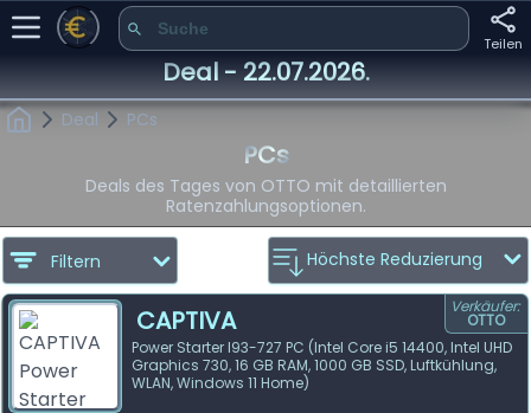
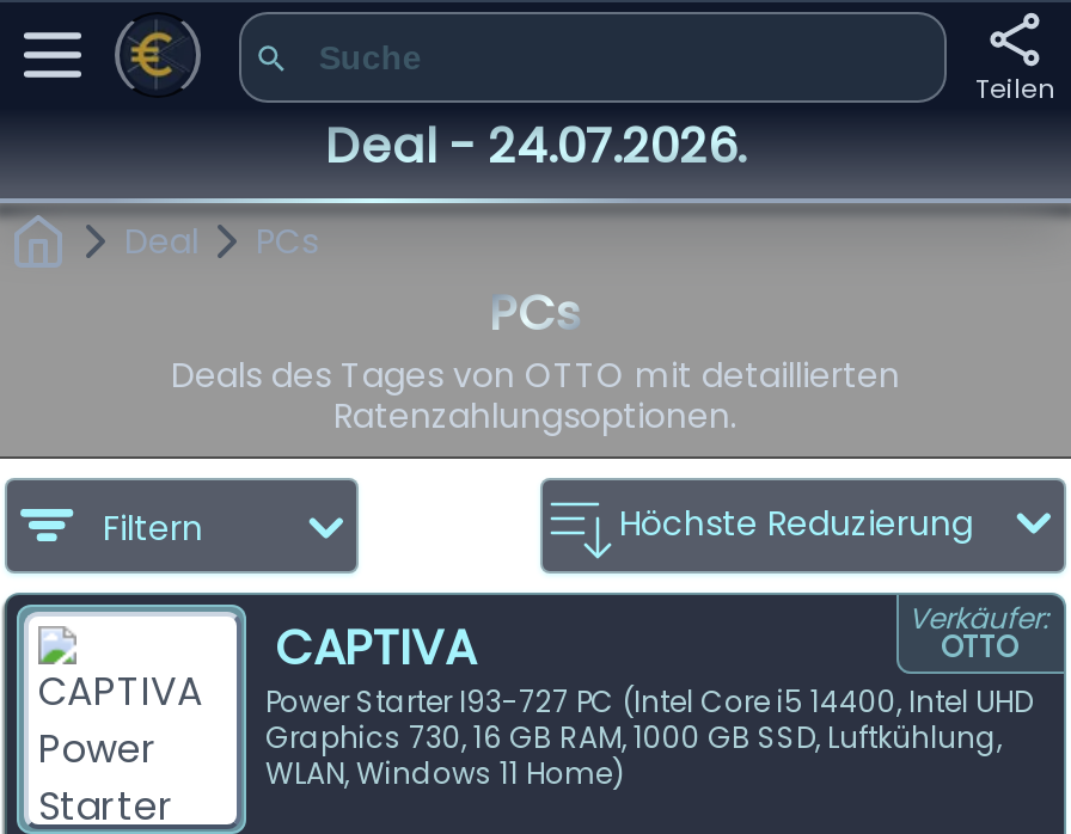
[162,56,369,89] Deal - 22.07.2026. -> [325,112,746,179] Deal - 24.07.2026.

